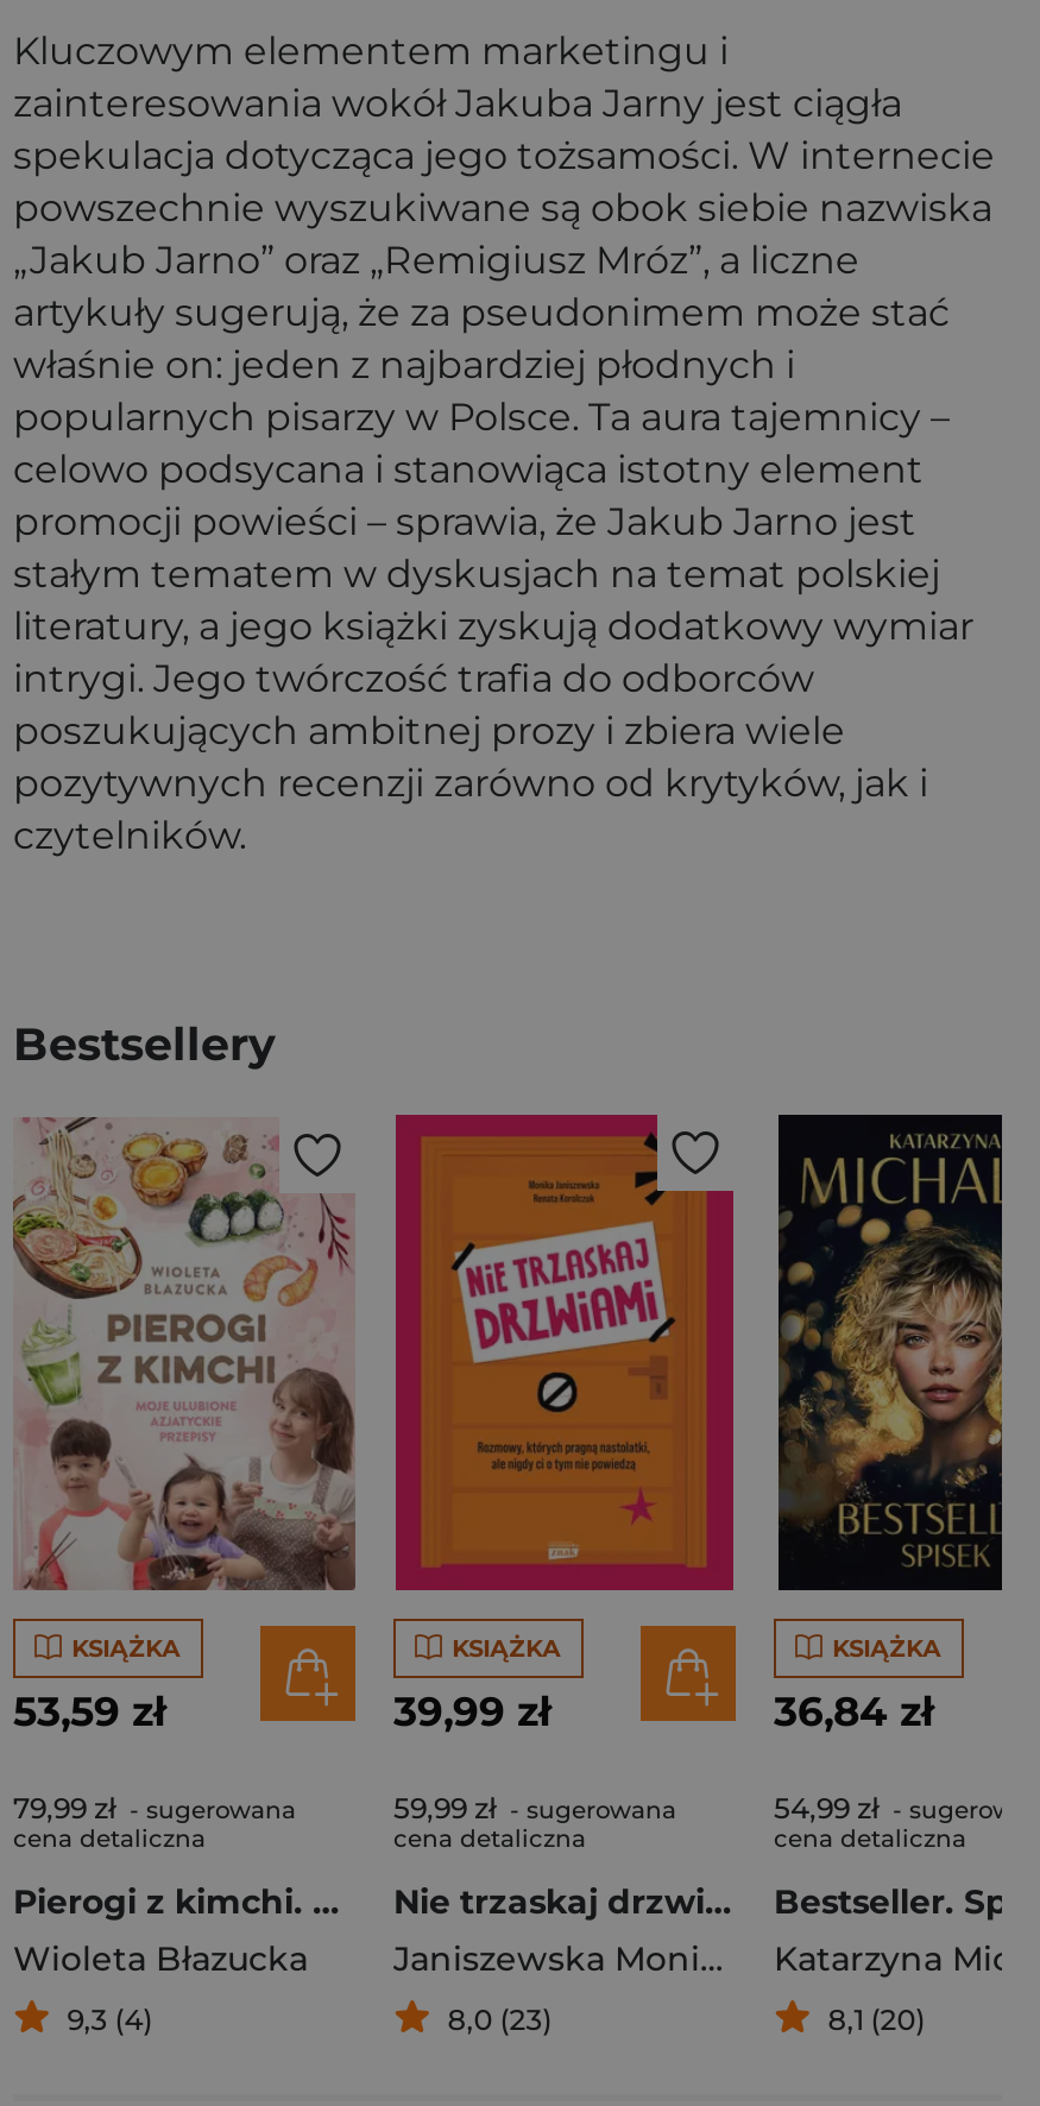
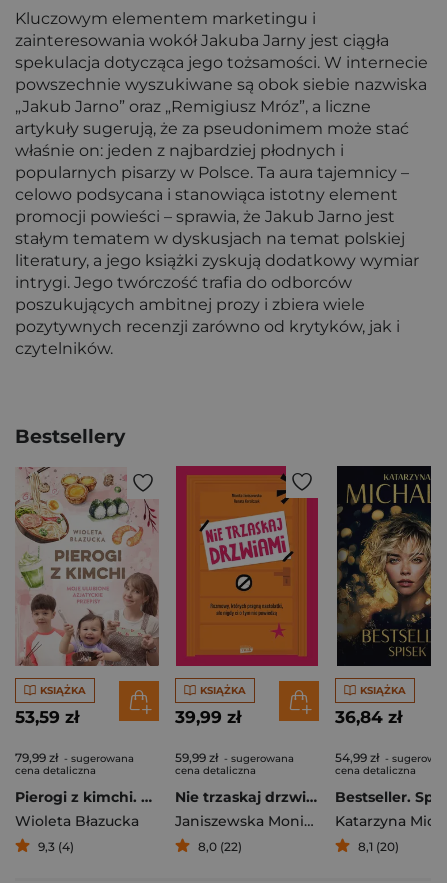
[448,2002,552,2038] 8,0 (23) -> [198,839,242,854] 8,0 (22)

